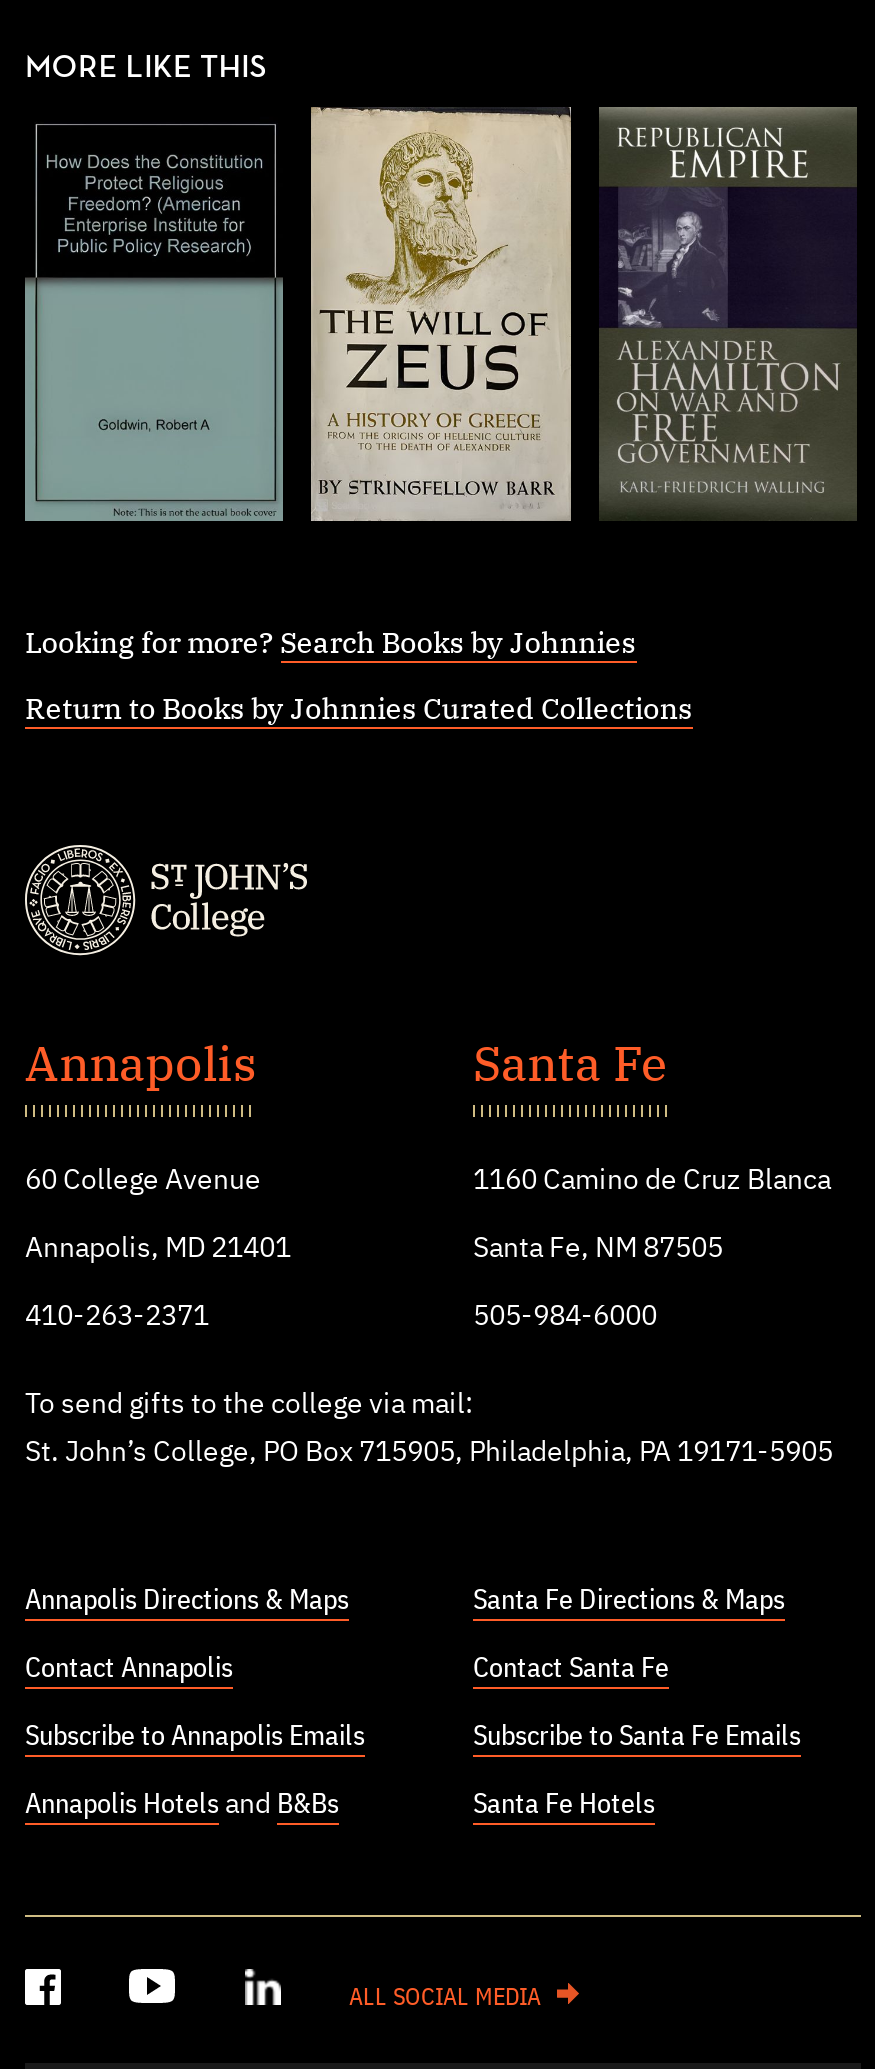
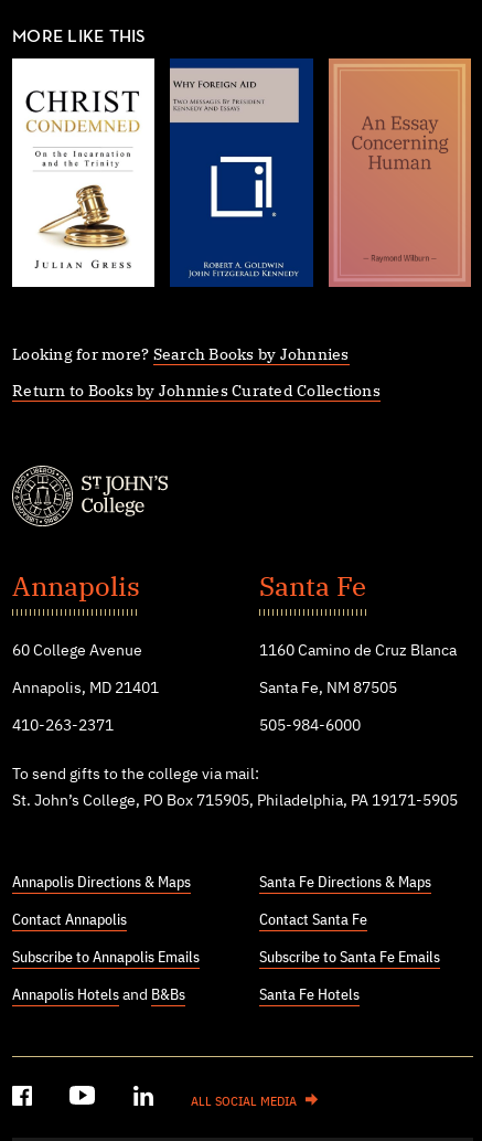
[23,107,285,523] [image] -> [11,57,156,288] [image]
[309,105,573,523] [image] -> [169,58,313,287] [image]
[599,105,857,521] [image] -> [328,57,472,288] [image]

